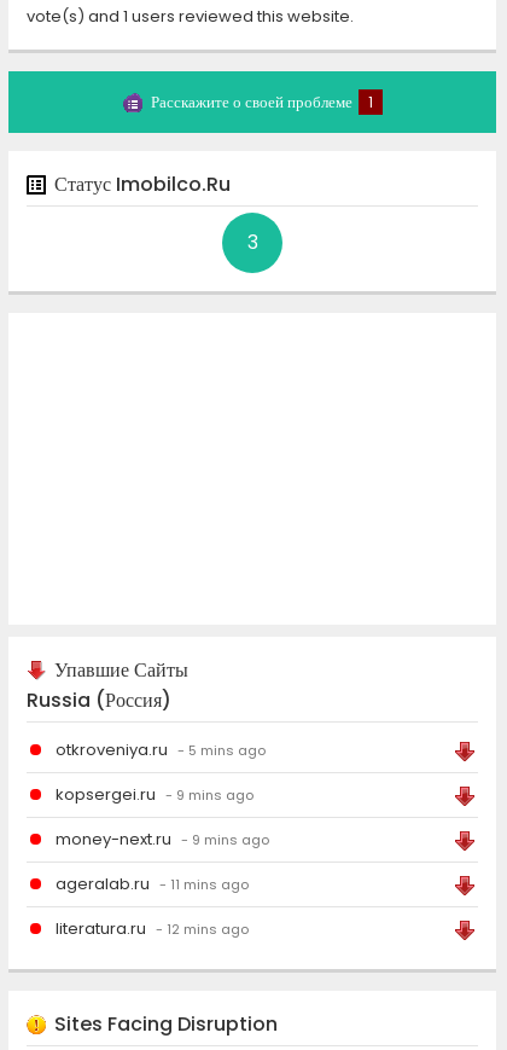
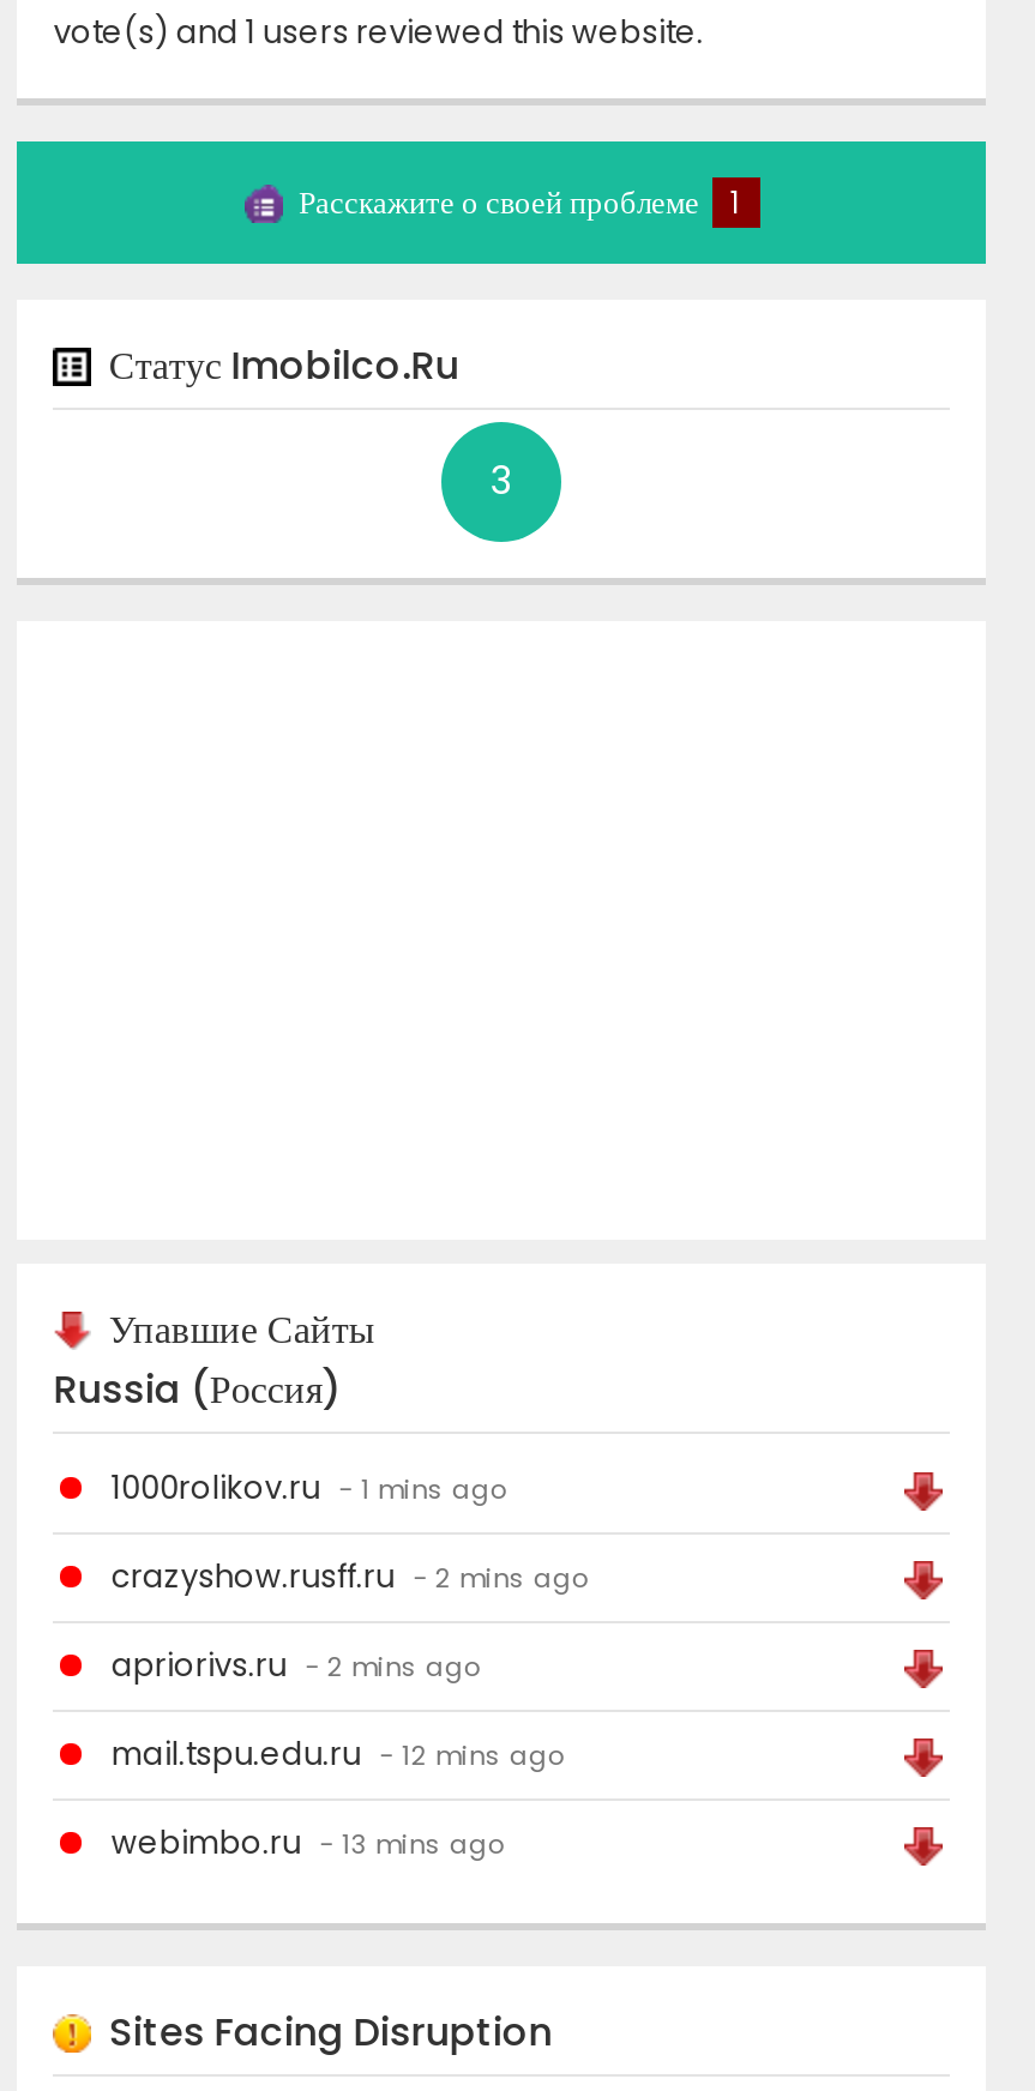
[56,738,266,761] otkroveniya.ru - 5 mins ago -> [111,1464,507,1510] 1000rolikov.ru - 1 mins ago
[56,782,254,805] kopsergei.ru - 9 mins ago -> [111,1553,589,1598] crazyshow.rusff.ru - 2 mins ago
[56,827,270,850] money-next.ru - 9 mins ago -> [111,1642,481,1687] apriorivs.ru - 2 mins ago
[56,872,249,895] ageralab.ru - 11 mins ago -> [111,1730,565,1776] mail.tspu.edu.ru - 12 mins ago
[56,917,249,940] literatura.ru - 12 mins ago -> [111,1819,505,1865] webimbo.ru - 13 mins ago

